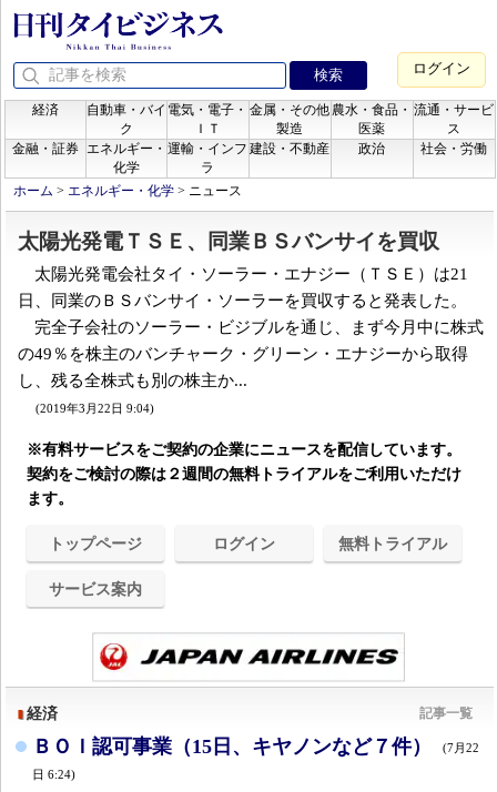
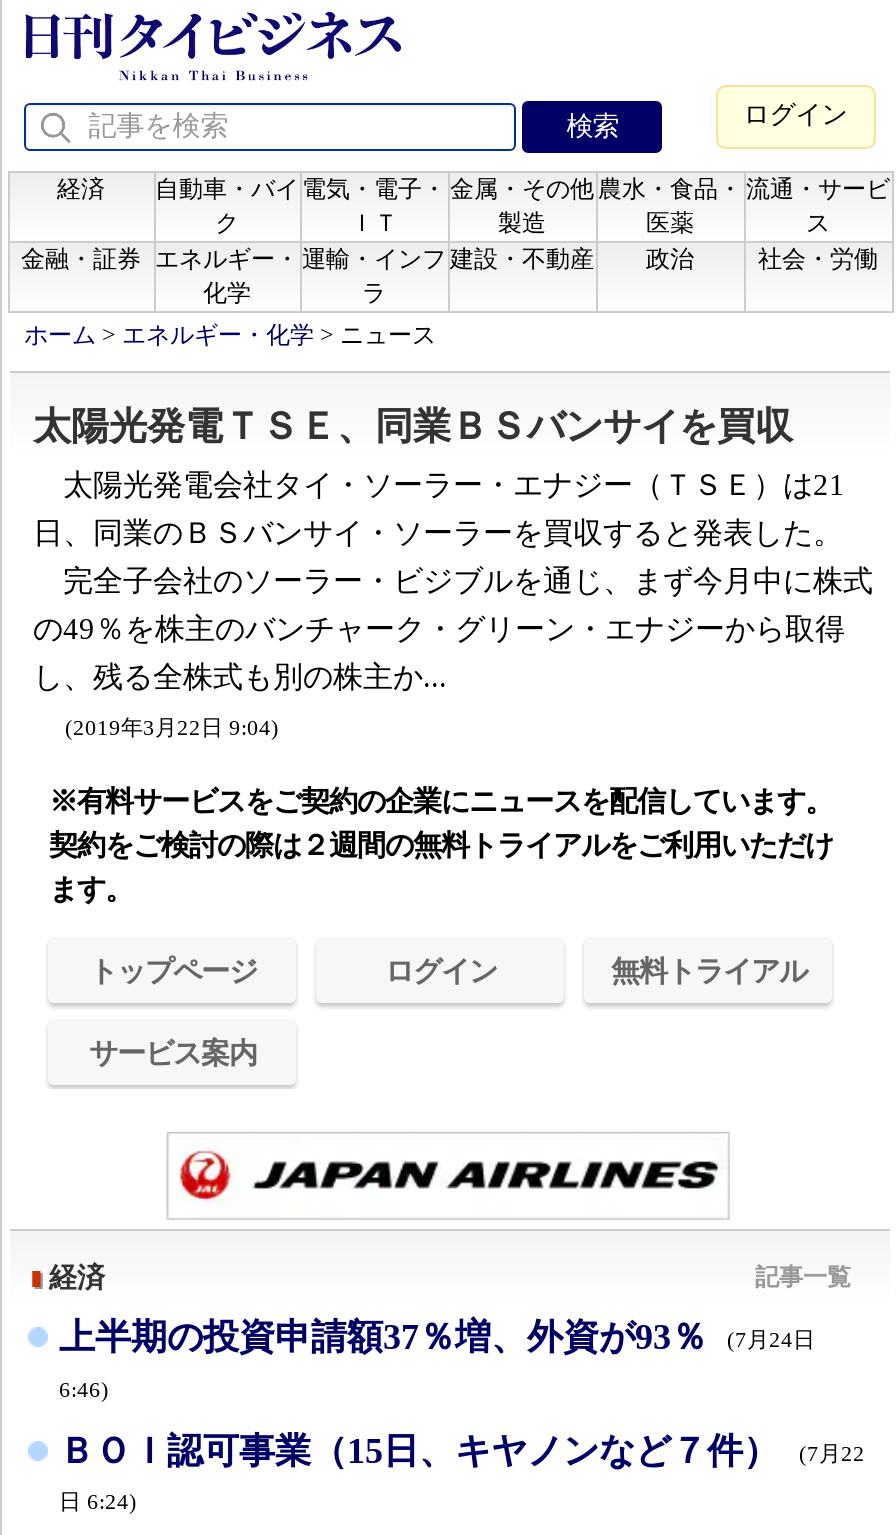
none -> [59,1317,815,1400] 上半期の投資申請額37％増、外資が93％ | (7月24日 | 6:46)

